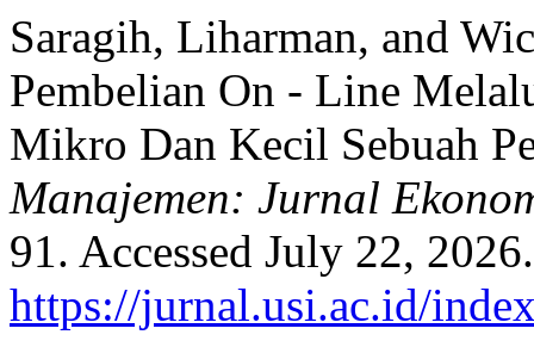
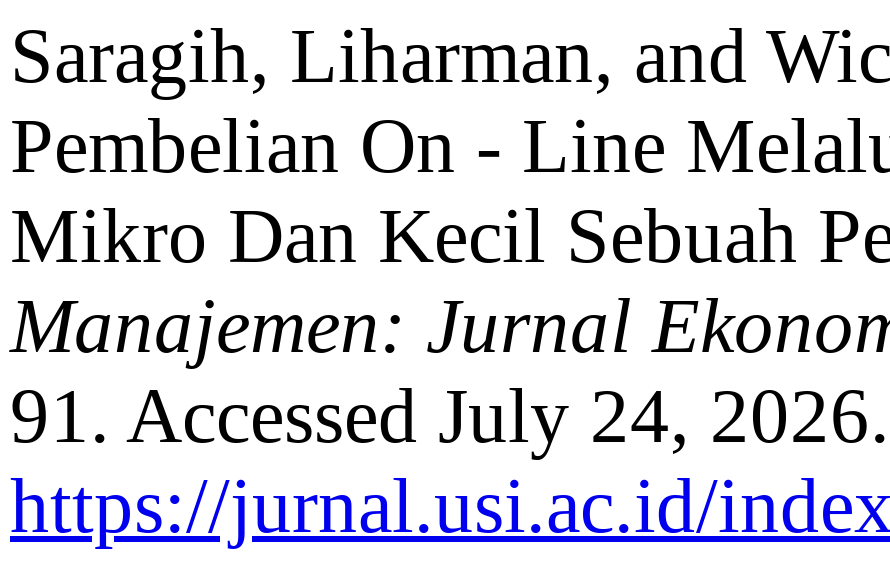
[10,225,534,277] 91. Accessed July 22, 2026. -> [10,372,890,458] 91. Accessed July 24, 2026.

